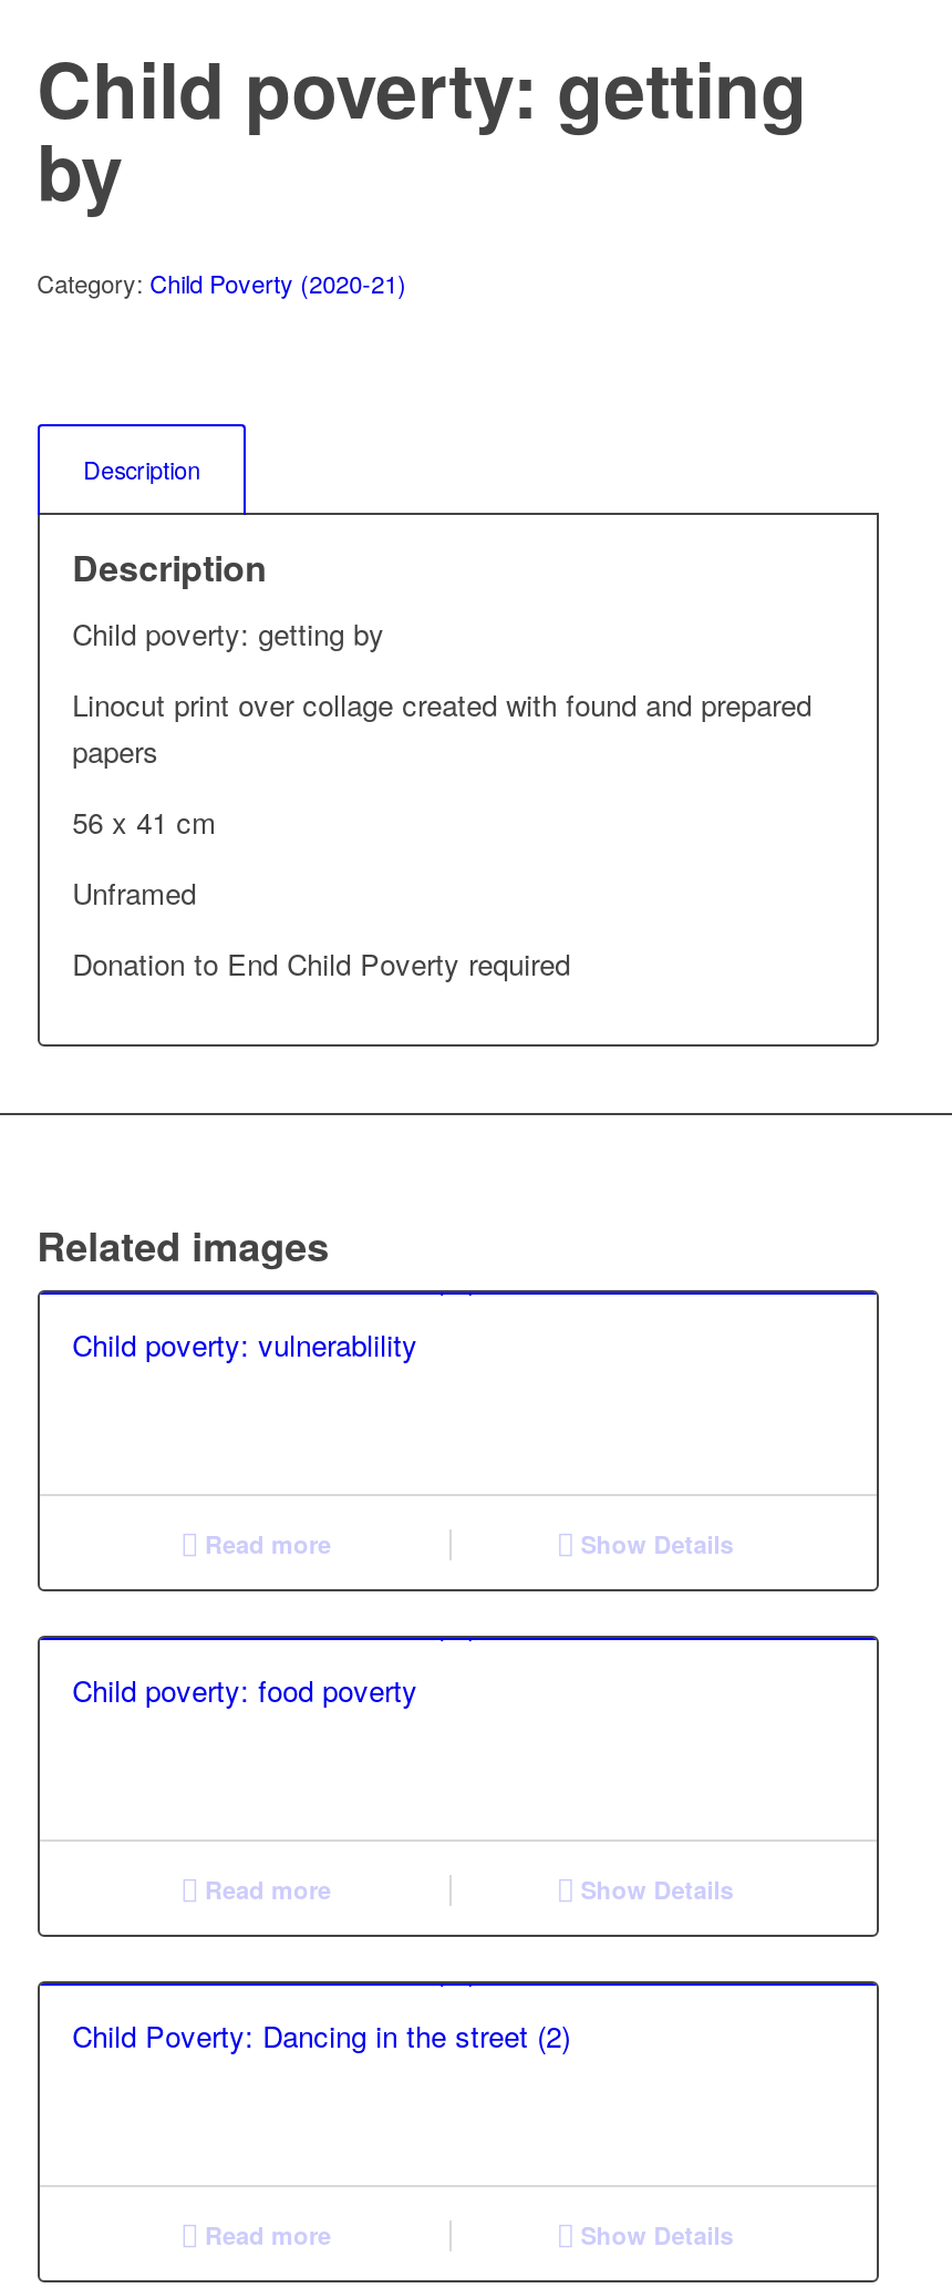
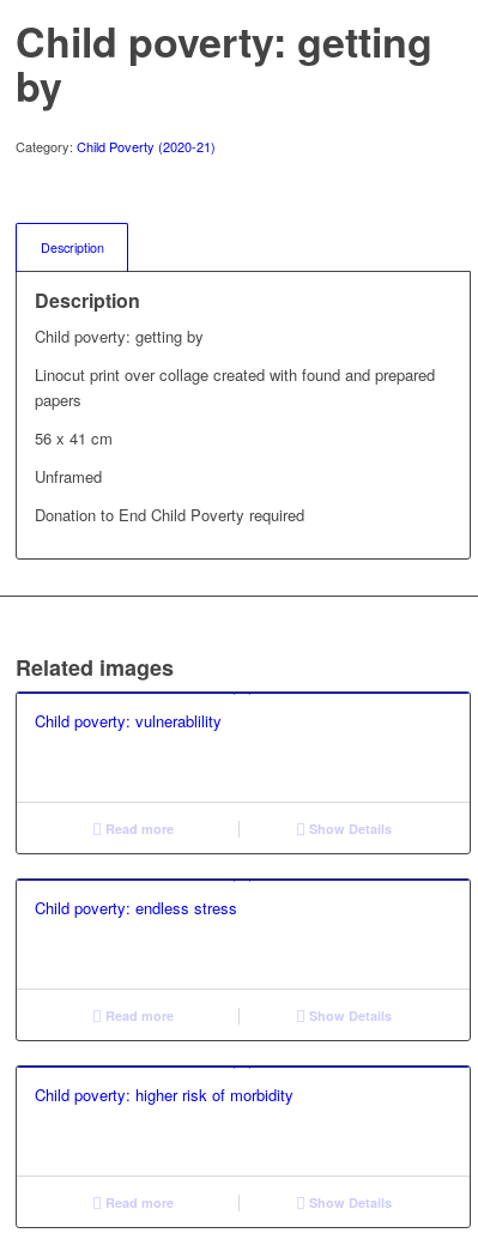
[72,1670,418,1712] Child poverty: food poverty -> [34,897,237,919] Child poverty: endless stress
[72,2015,570,2057] Child Poverty: Dancing in the street (2) -> [34,1084,293,1106] Child poverty: higher risk of morbidity

